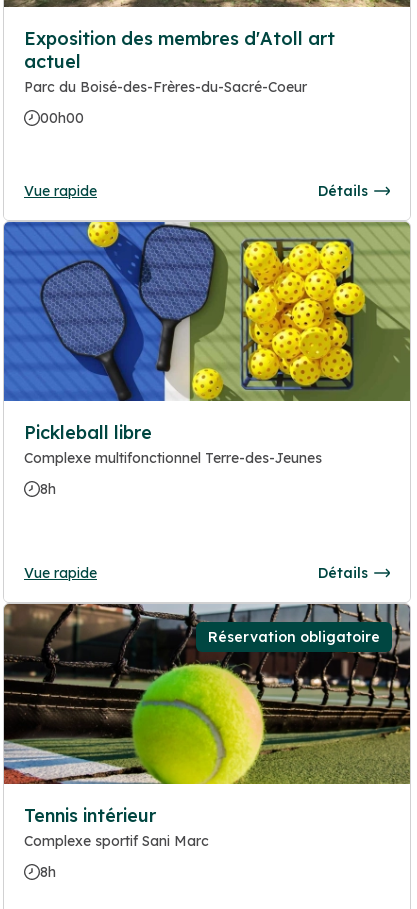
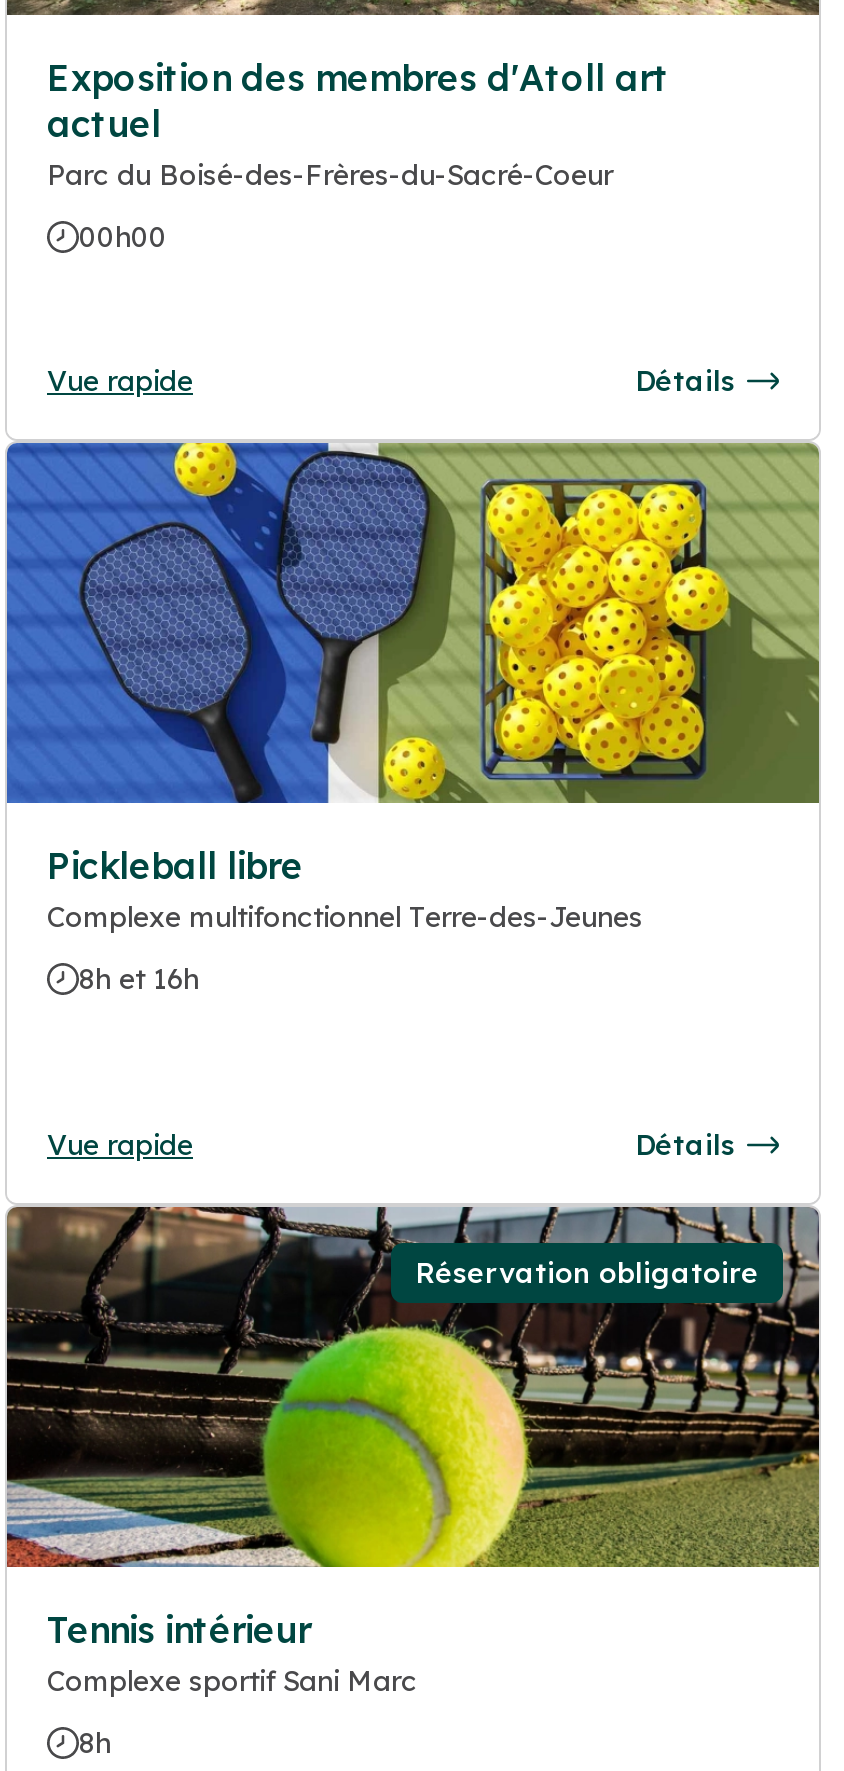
[40,480,56,498] 8h -> [79,960,199,996] 8h et 16h

